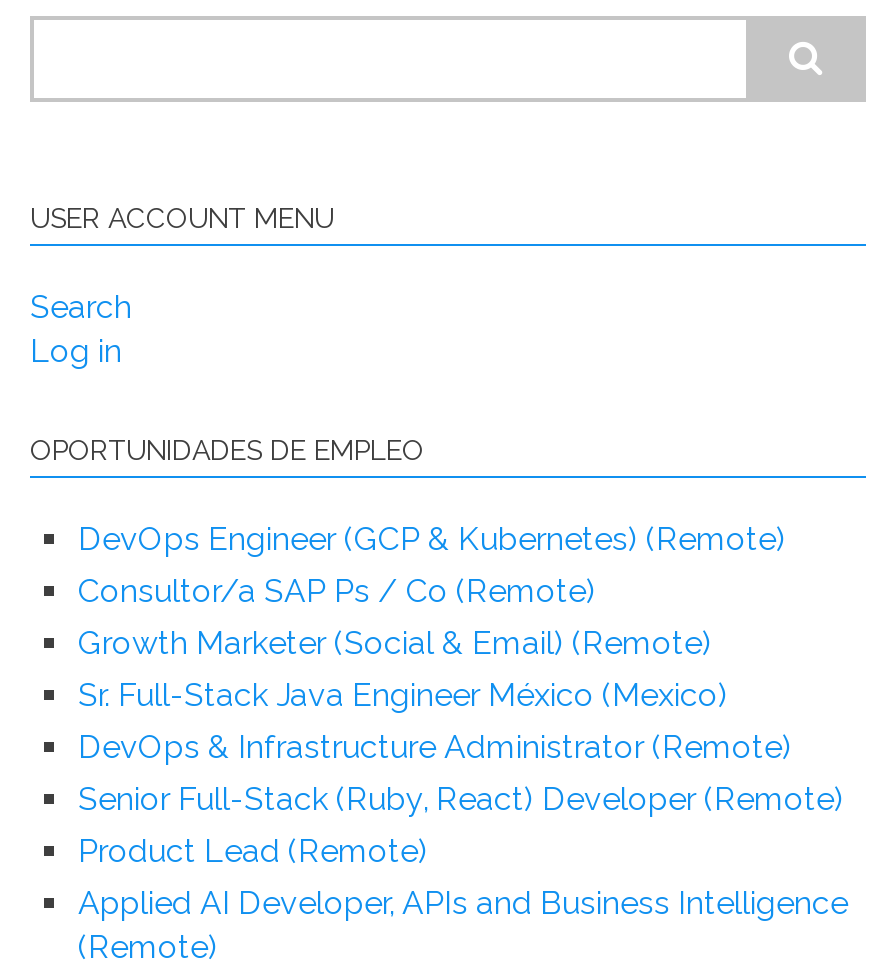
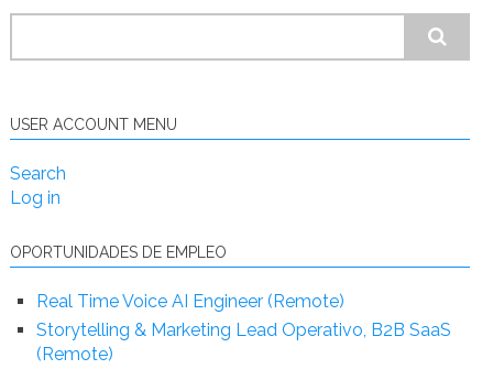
[78,520,848,922] DevOps Engineer (GCP & Kubernetes) (Remote) | Consultor/a SAP Ps / Co (Remote) | Growth Marketer (Social & Email) (Remote) | Sr. Full-Stack Java Engineer México (Mexico) | DevOps & Infrastructure Administrator (Remote) | Senior Full-Stack (Ruby, React) Developer (Remote) | Product Lead (Remote) | Applied AI Developer, APIs and Business Intelligence -> [36,291,451,340] Real Time Voice AI Engineer (Remote) | Storytelling & Marketing Lead Operativo, B2B SaaS

